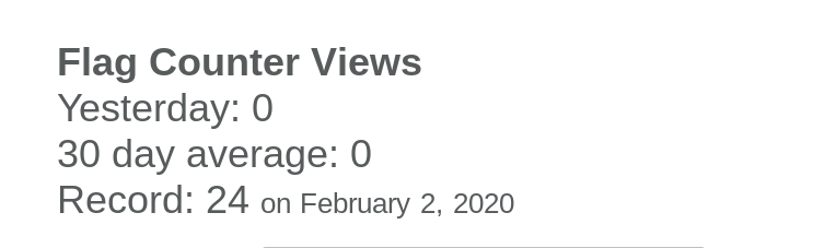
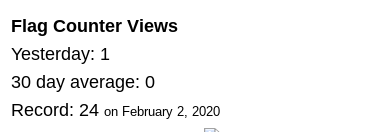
[57,86,274,130] Yesterday: 0 -> [11,44,110,64] Yesterday: 1

